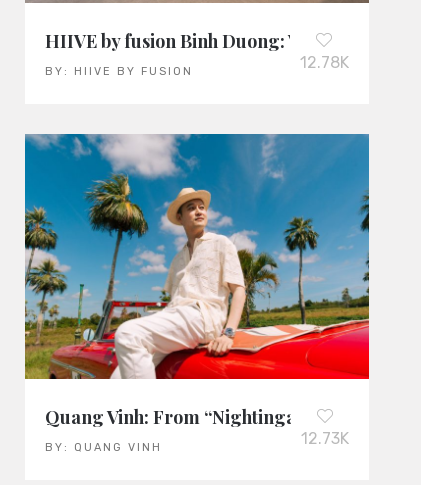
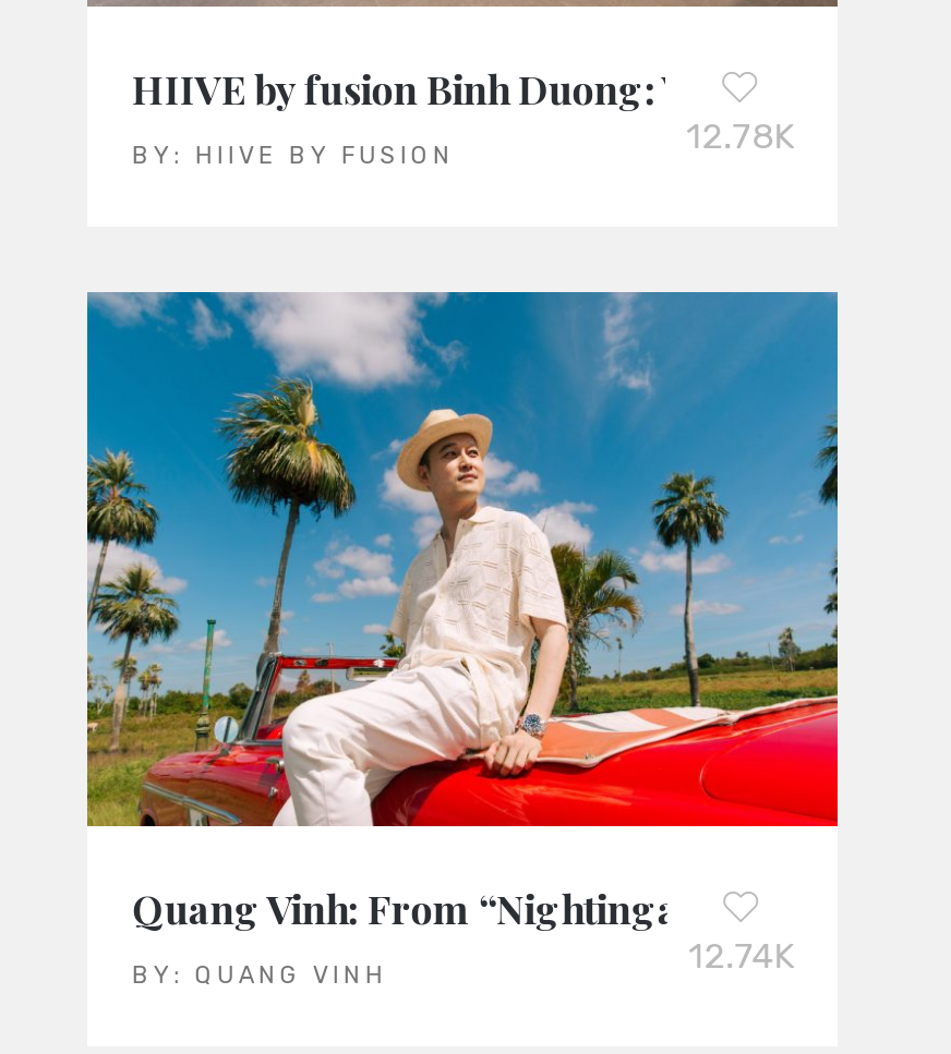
[301,429,349,448] 12.73K -> [688,936,793,977] 12.74K

